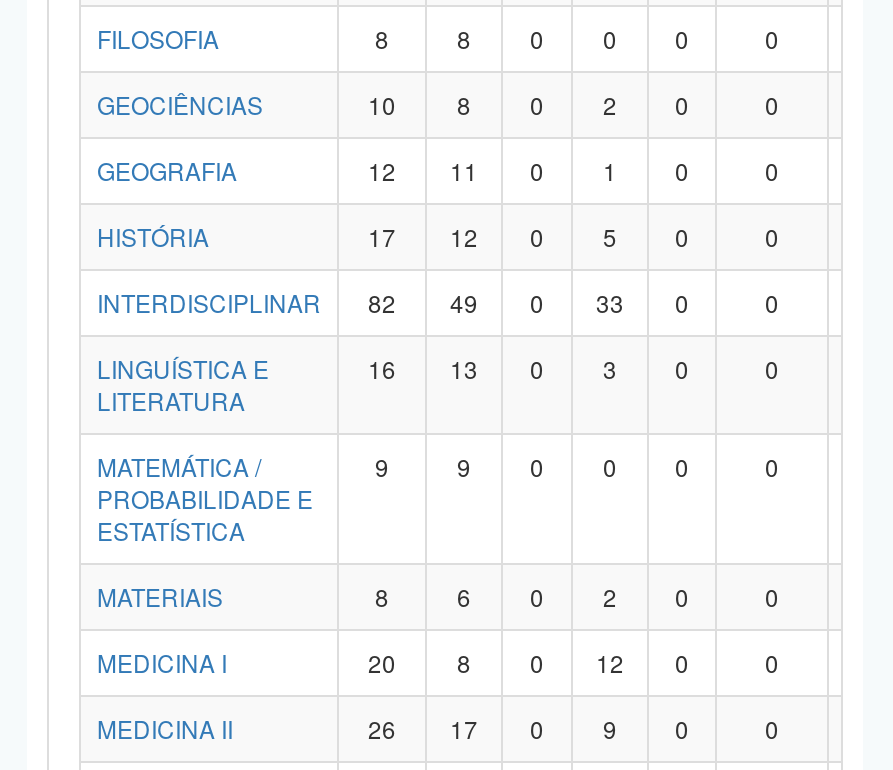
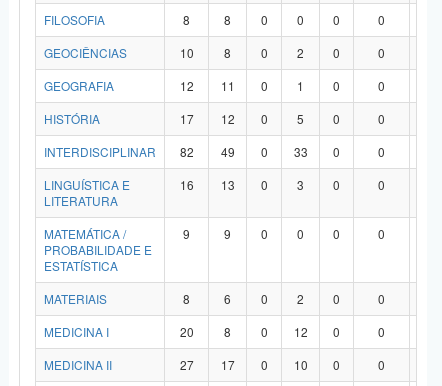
[368,711,396,745] 26 -> [179,356,193,373] 27
[603,711,617,745] 9 -> [293,356,307,373] 10

